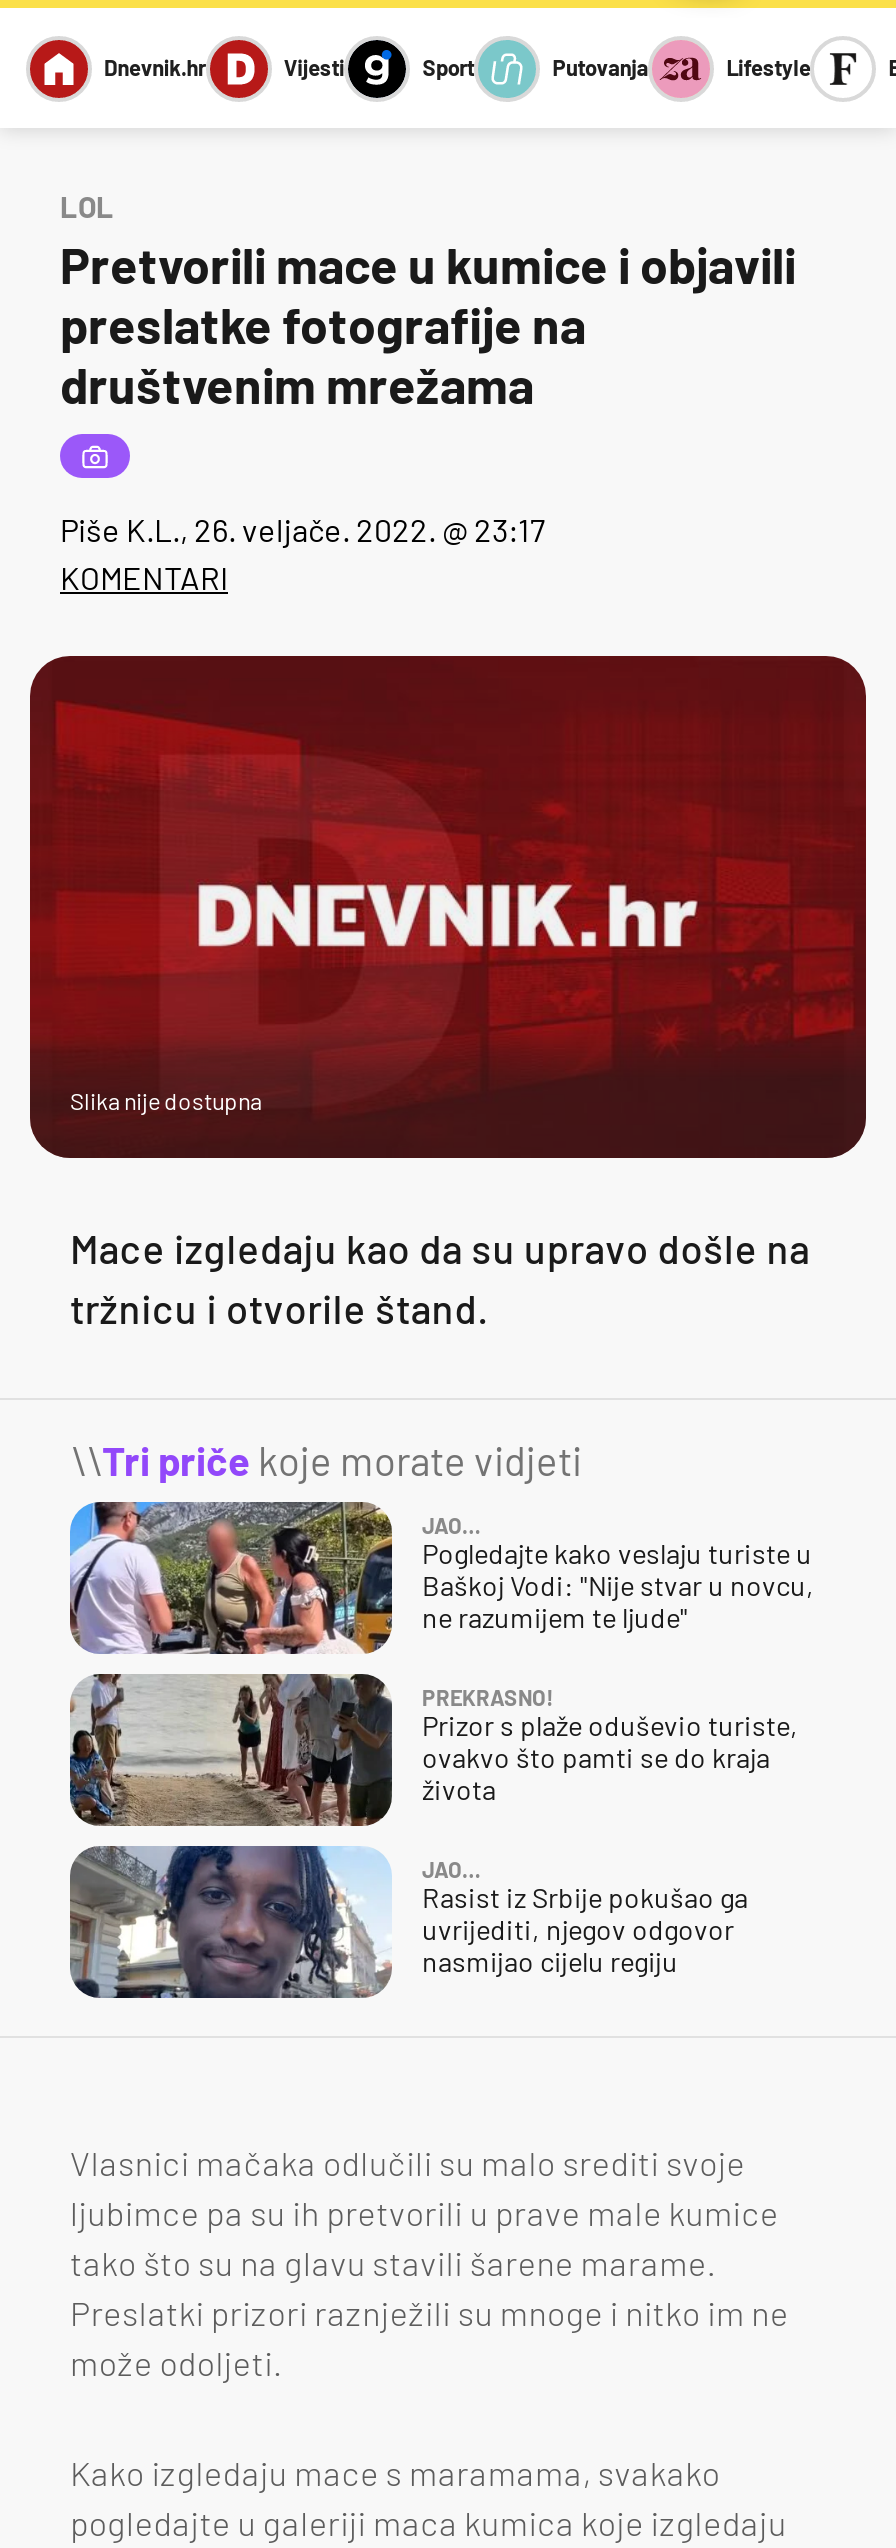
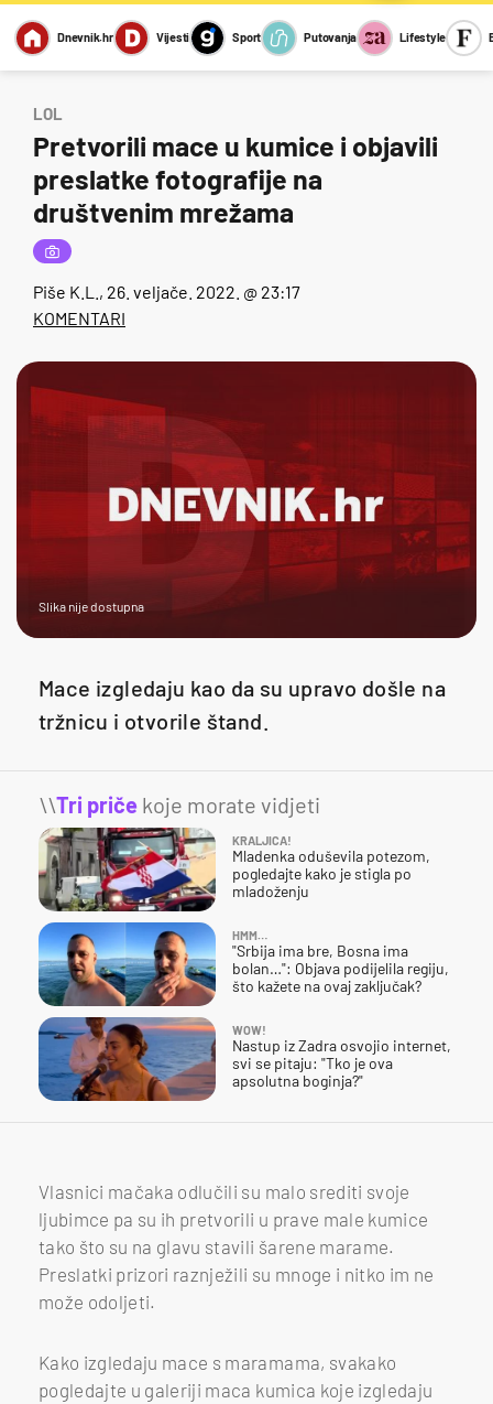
[68,1500,814,1654] [image] | JAO… | Pogledajte kako veslaju turiste u | Baškoj Vodi: "Nije stvar u novcu, | ne razumijem te ljude" -> [39,827,430,912] [image] | KRALJICA! | Mladenka oduševila potezom, | pogledajte kako je stigla po | mladoženju
[68,1672,798,1826] [image] | PREKRASNO! | Prizor s plaže oduševio turiste, | ovakvo što pamti se do kraja | života -> [37,921,449,1007] [image] | HMM… | "Srbija ima bre, Bosna ima | bolan…": Objava podijelila regiju, | što kažete na ovaj zaključak?
[70,1844,748,2000] [image] | JAO… | Rasist iz Srbije pokušao ga | uvrijediti, njegov odgovor | nasmijao cijelu regiju -> [37,1016,451,1102] [image] | WOW! | Nastup iz Zadra osvojio internet, | svi se pitaju: "Tko je ova | apsolutna boginja?"

